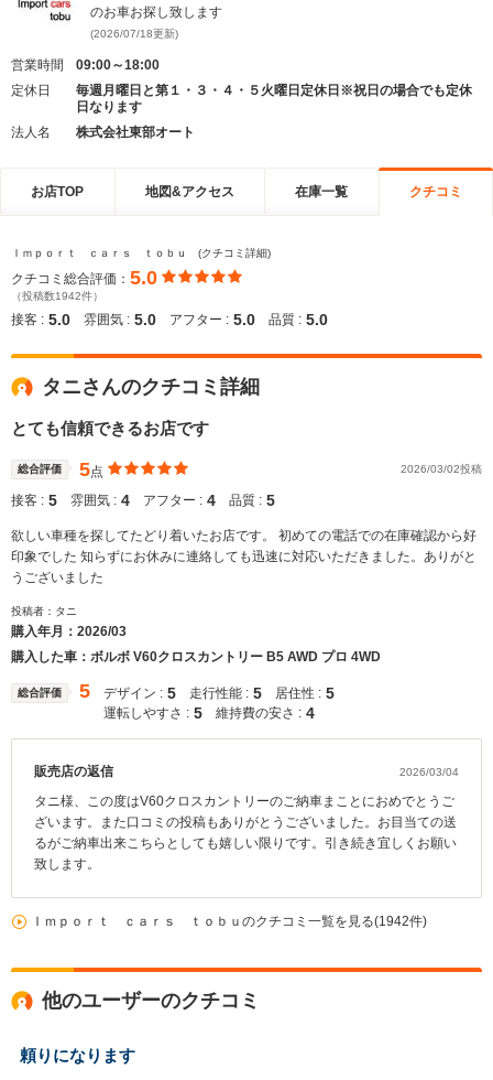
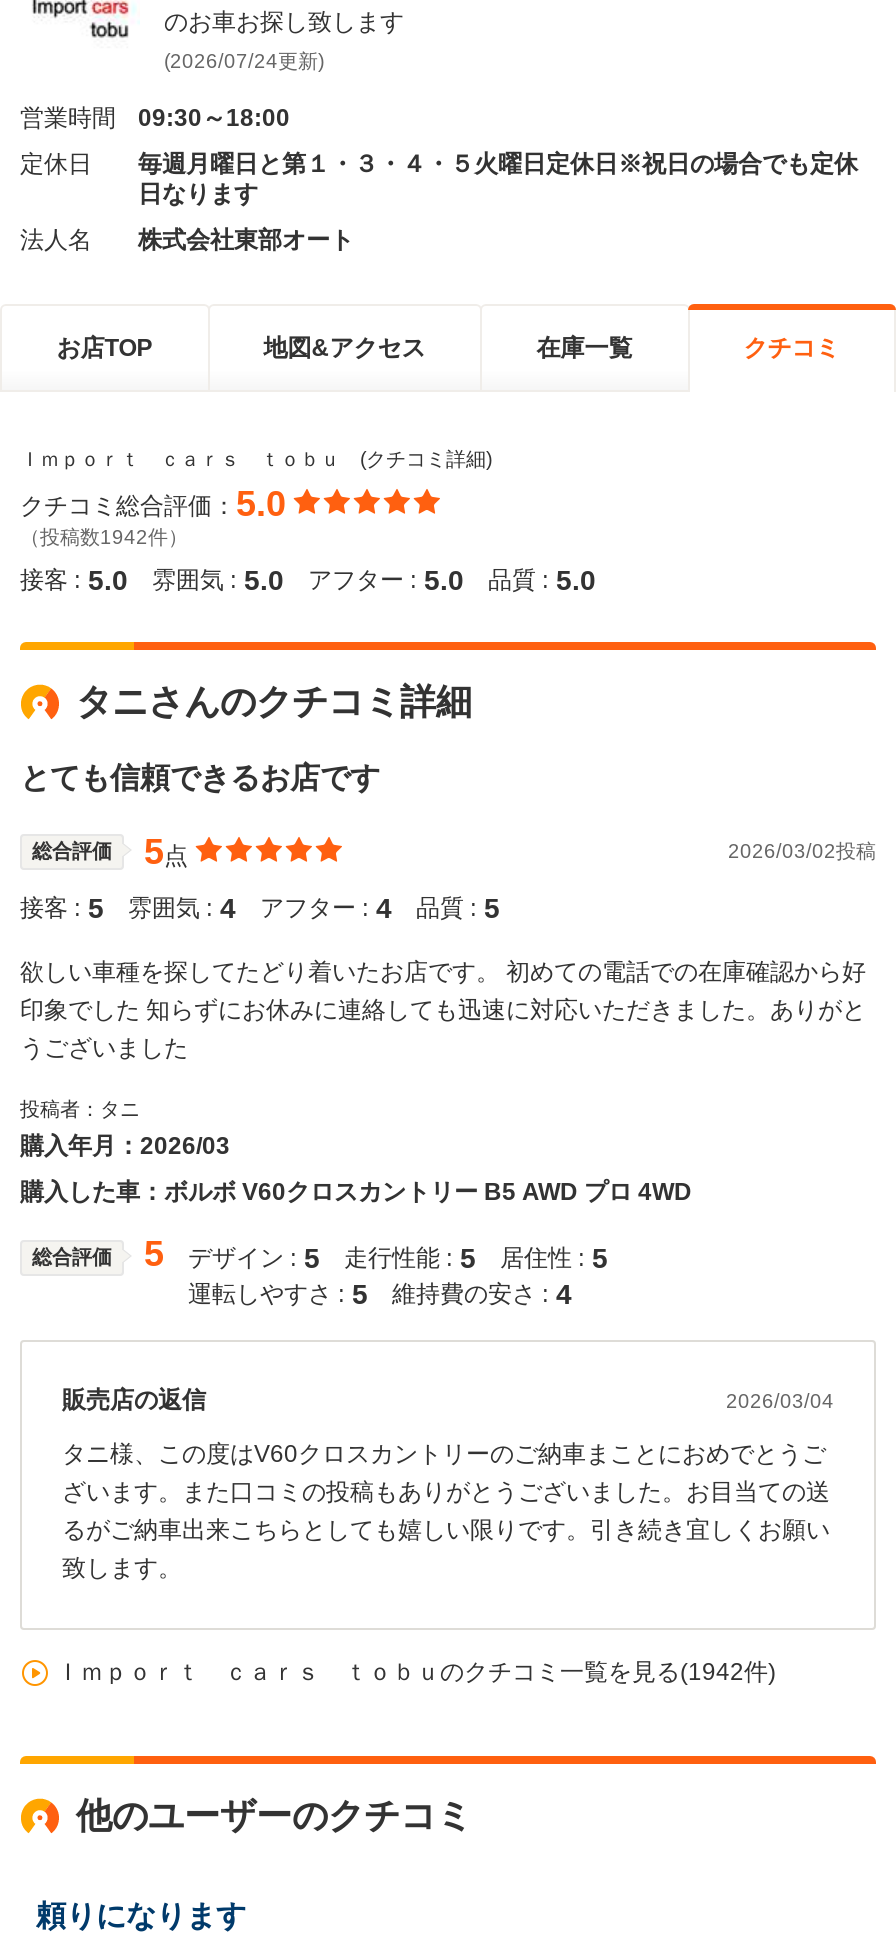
[90,28,178,40] (2026/07/18更新) -> [164,50,324,72] (2026/07/24更新)
[11,57,163,73] 営業時間 09:00～18:00 -> [20,104,296,132] 営業時間 09:30～18:00

